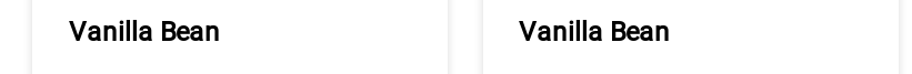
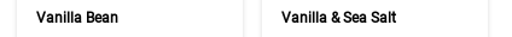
[519,17,670,47] Vanilla Bean -> [281,10,396,26] Vanilla & Sea Salt

